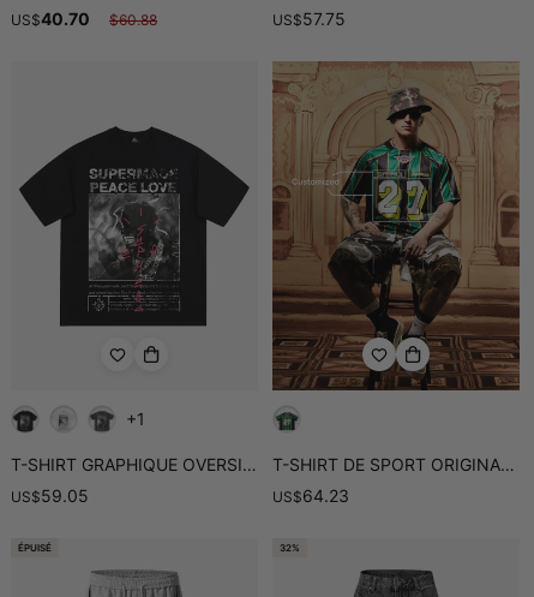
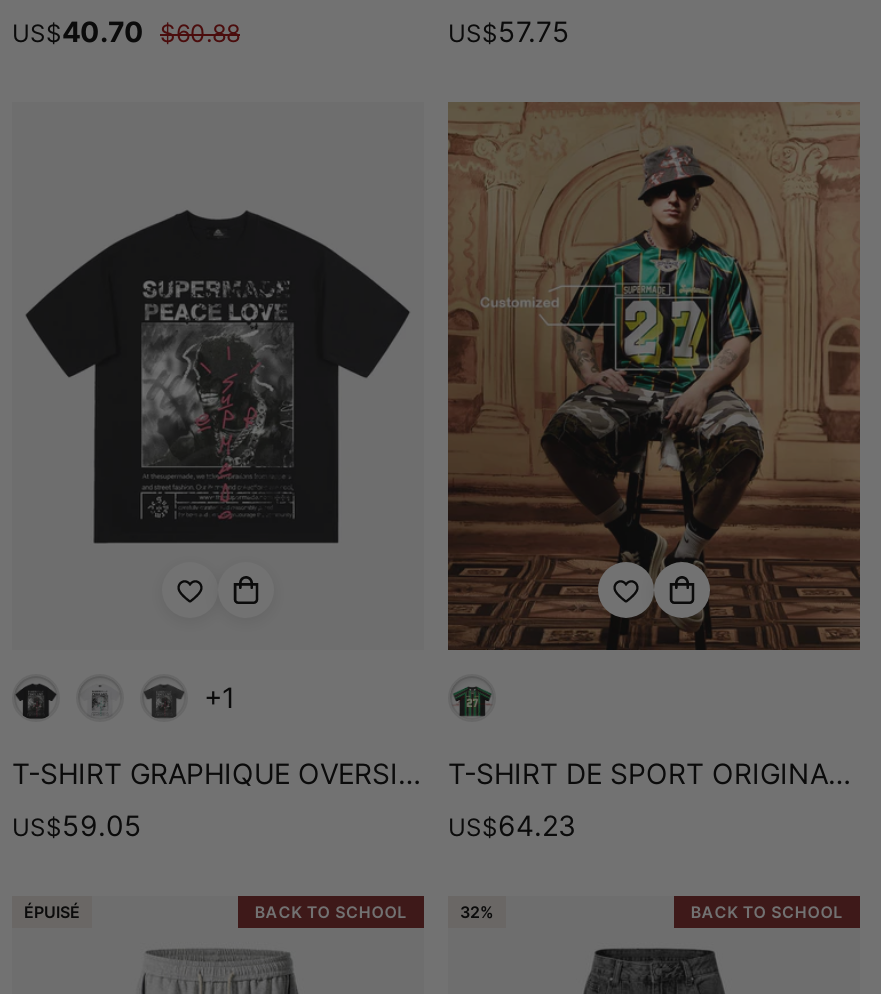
none -> [255,902,408,922] BACK TO SCHOOL
none -> [691,902,844,922] BACK TO SCHOOL

